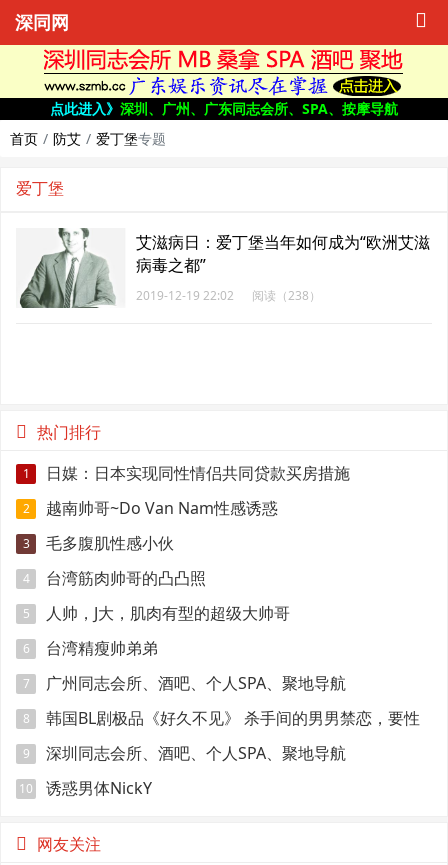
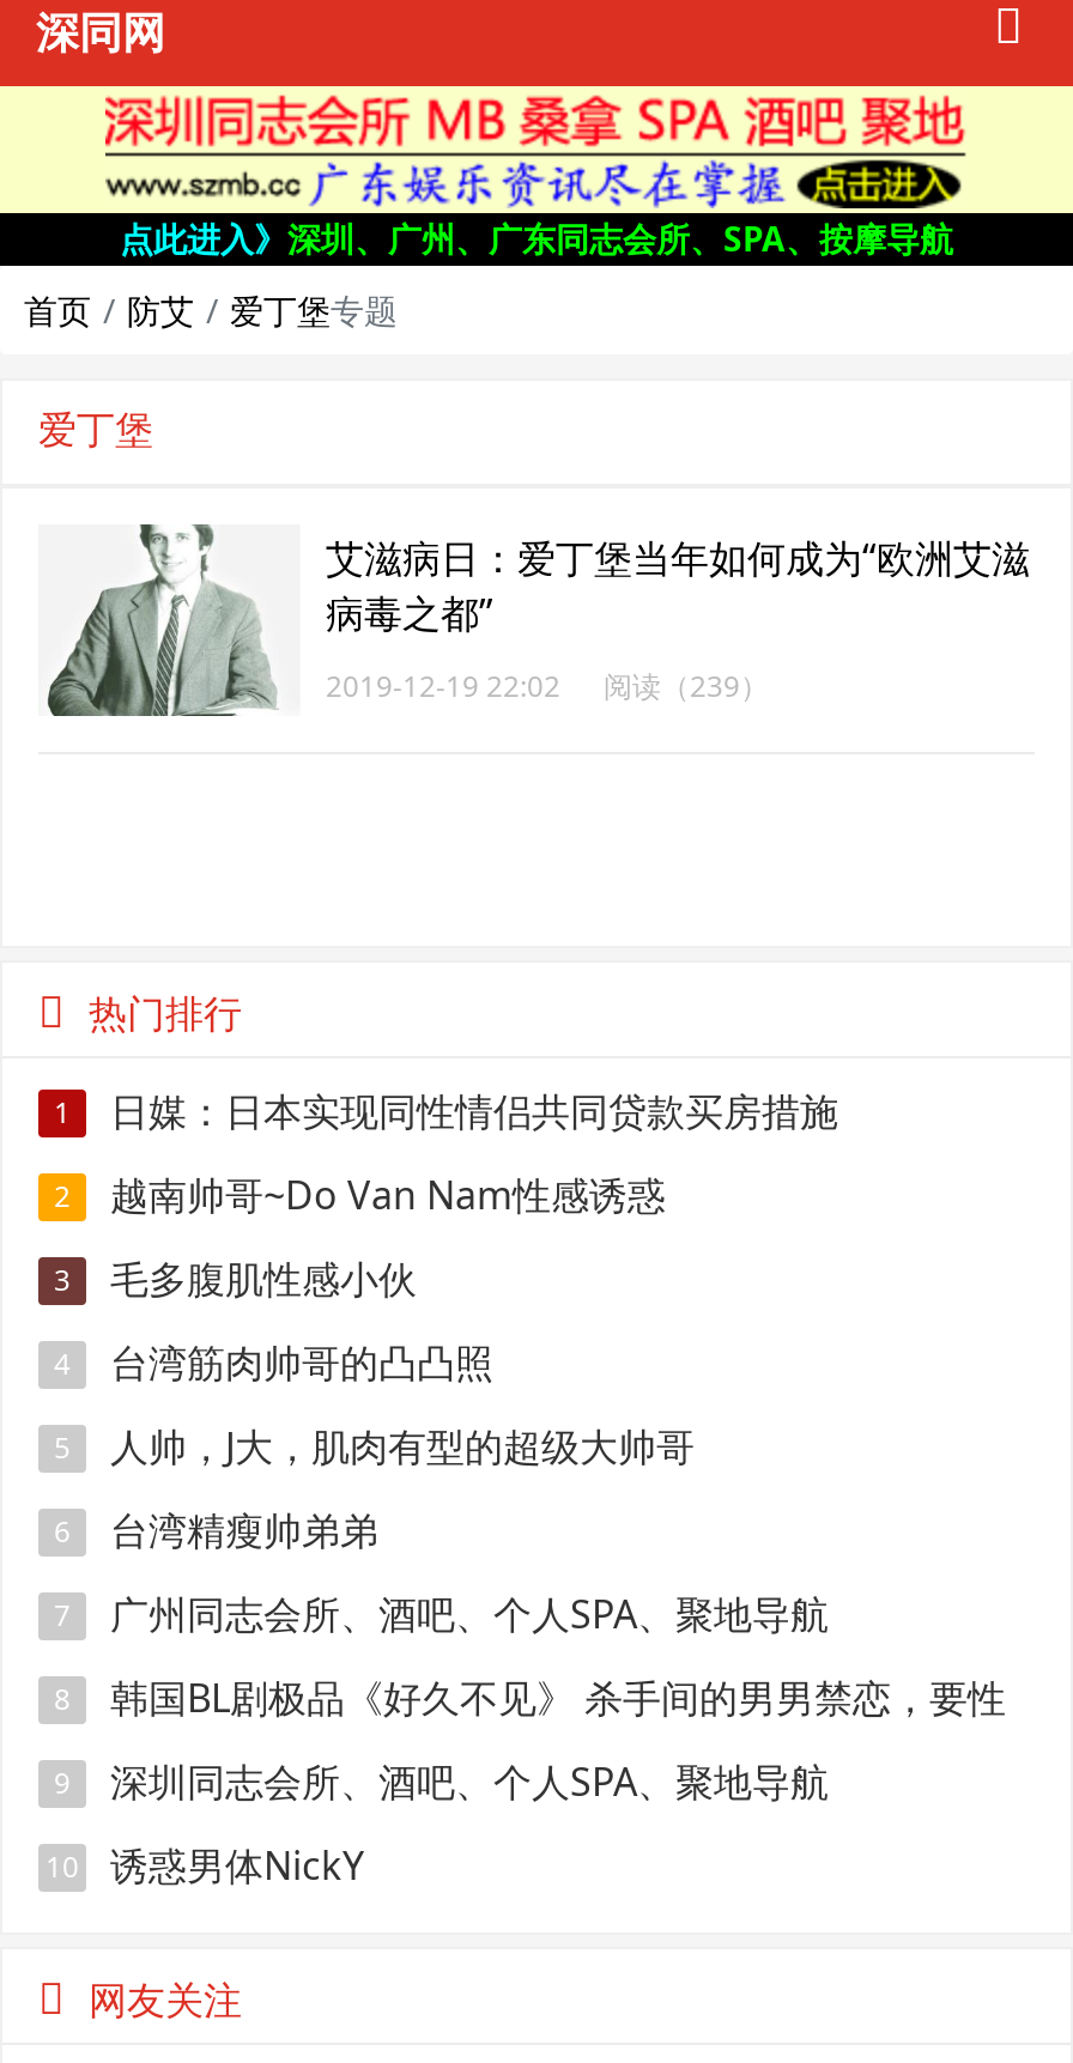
[136,287,321,304] 2019-12-19 22:02 阅读（238） -> [326,666,769,706] 2019-12-19 22:02 阅读（239）

